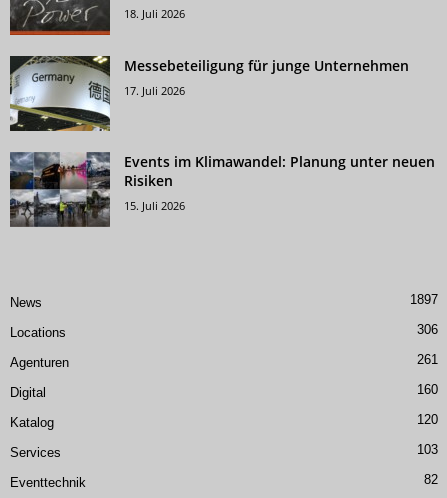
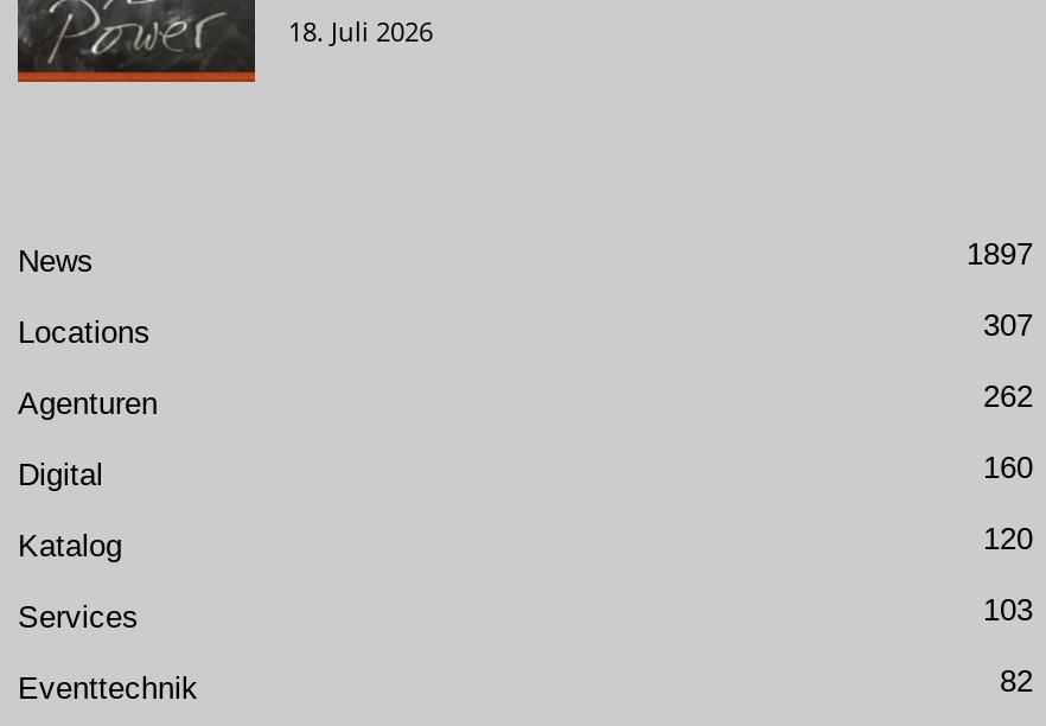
[9,55,409,132] [image] | Messebeteiligung für junge Unternehmen | 17. Juli 2026 -> none
[9,151,435,228] [image] | Events im Klimawandel: Planung unter neuen | Risiken | 15. Juli 2026 -> none
[417,322,438,337] 306 -> [983,308,1033,343] 307
[417,352,438,367] 261 -> [983,379,1033,414] 262

